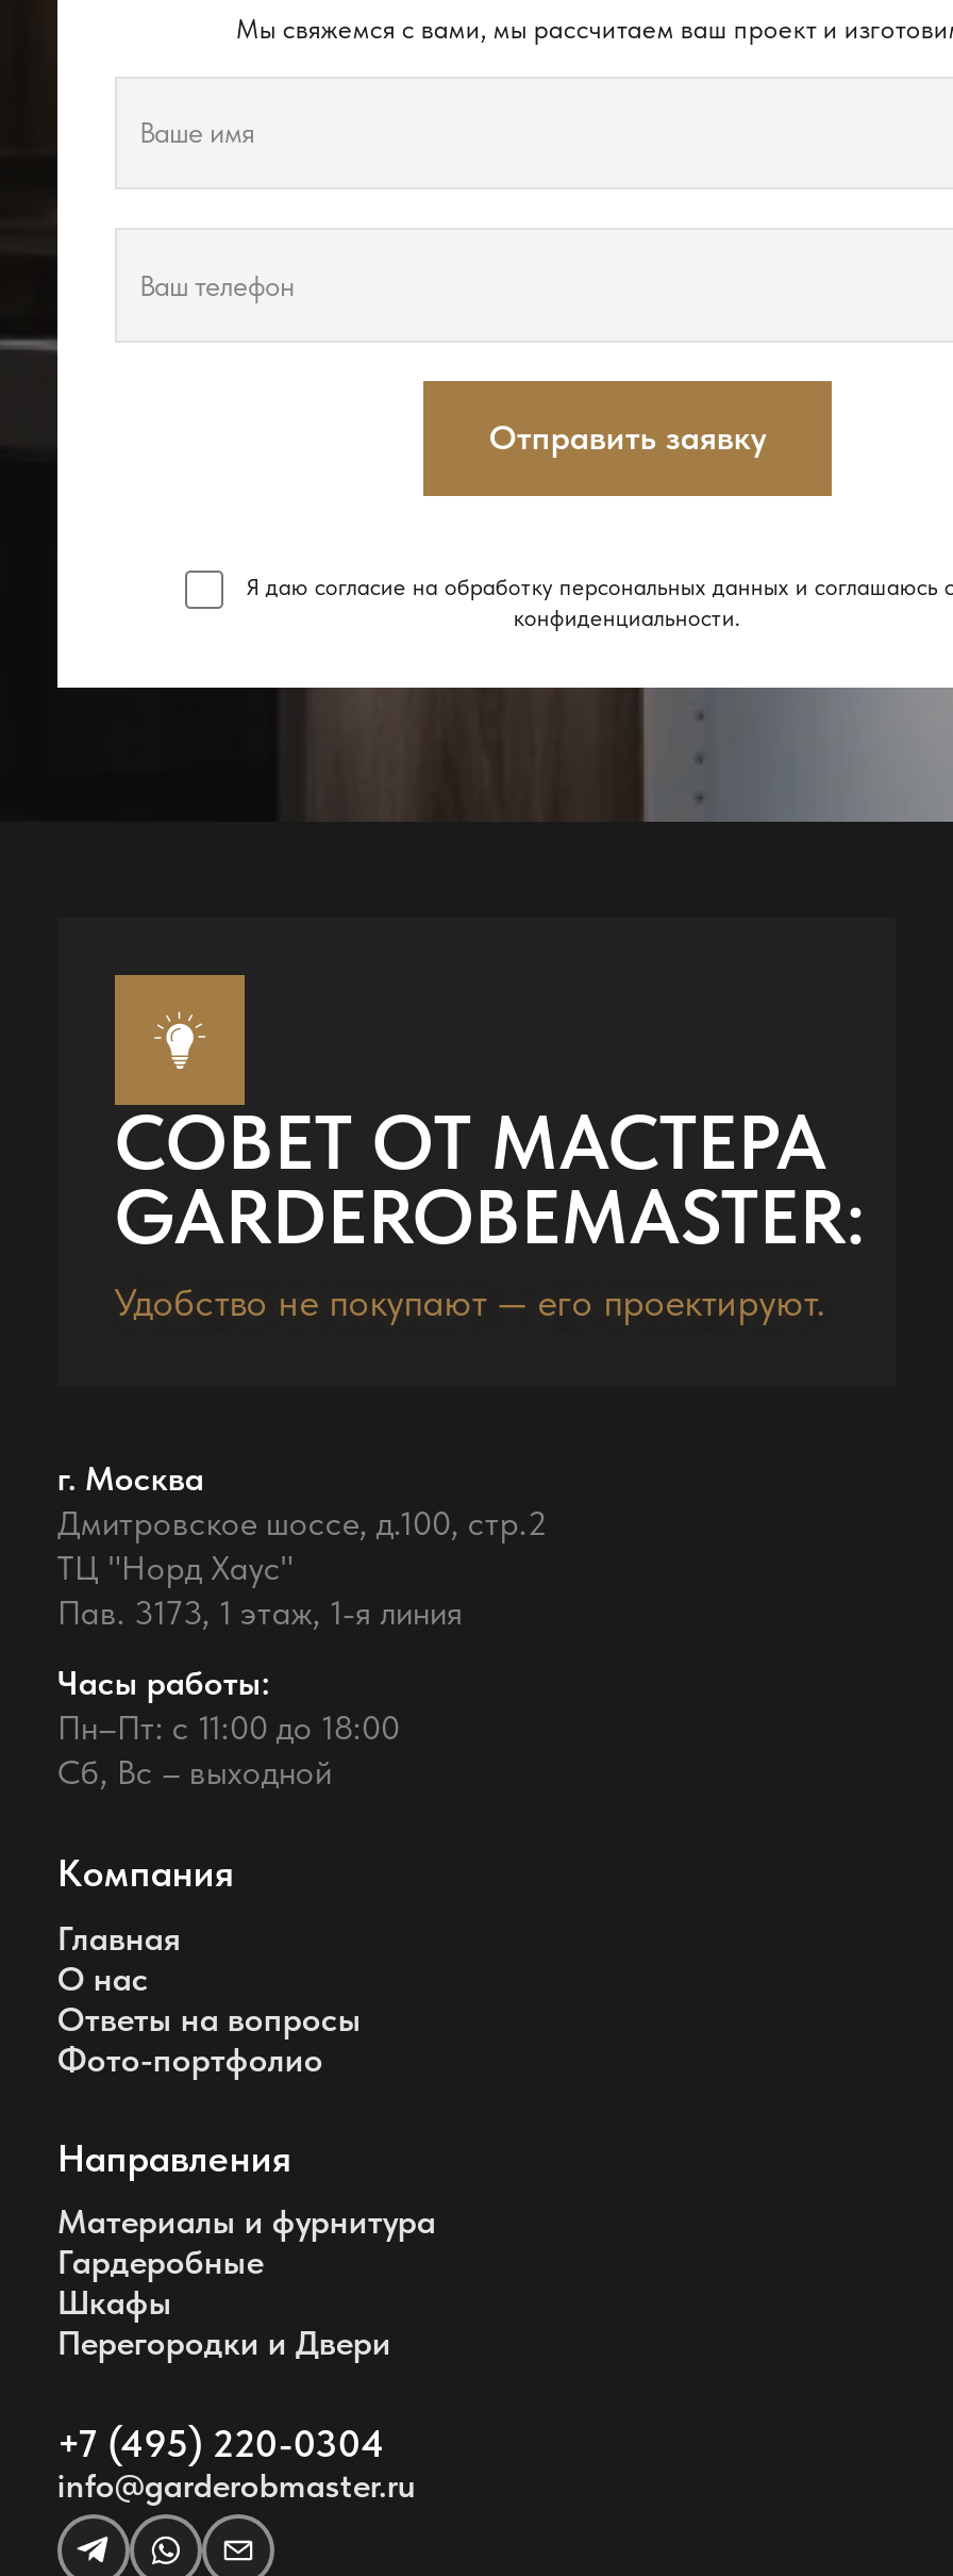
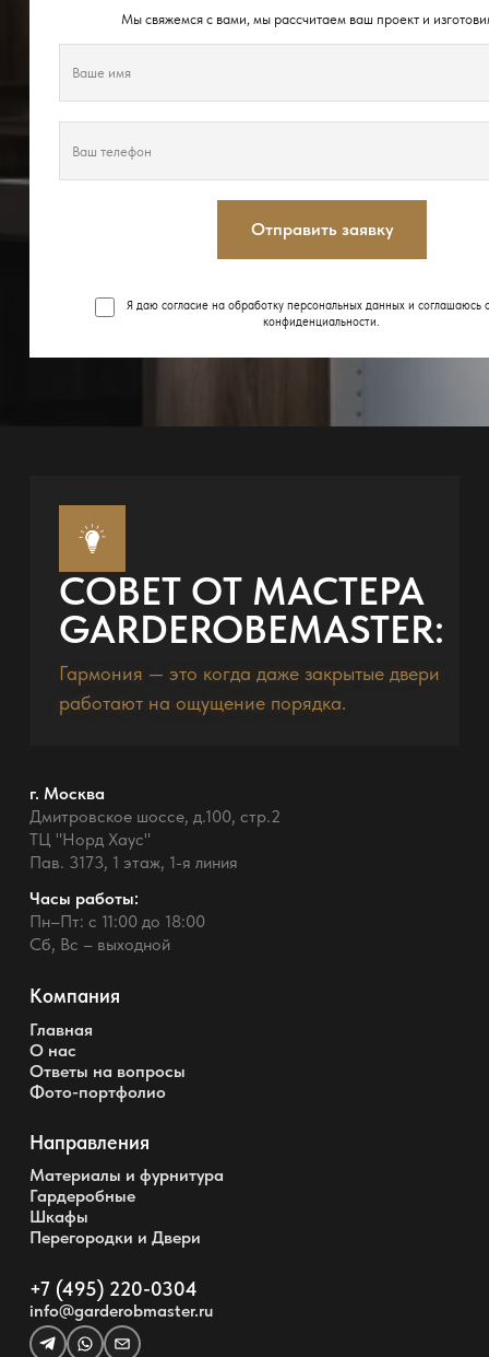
[114,1278,825,1323] Удобство не покупают — его проектируют. -> [59,661,440,713] Гармония — это когда даже закрытые двери | работают на ощущение порядка.

